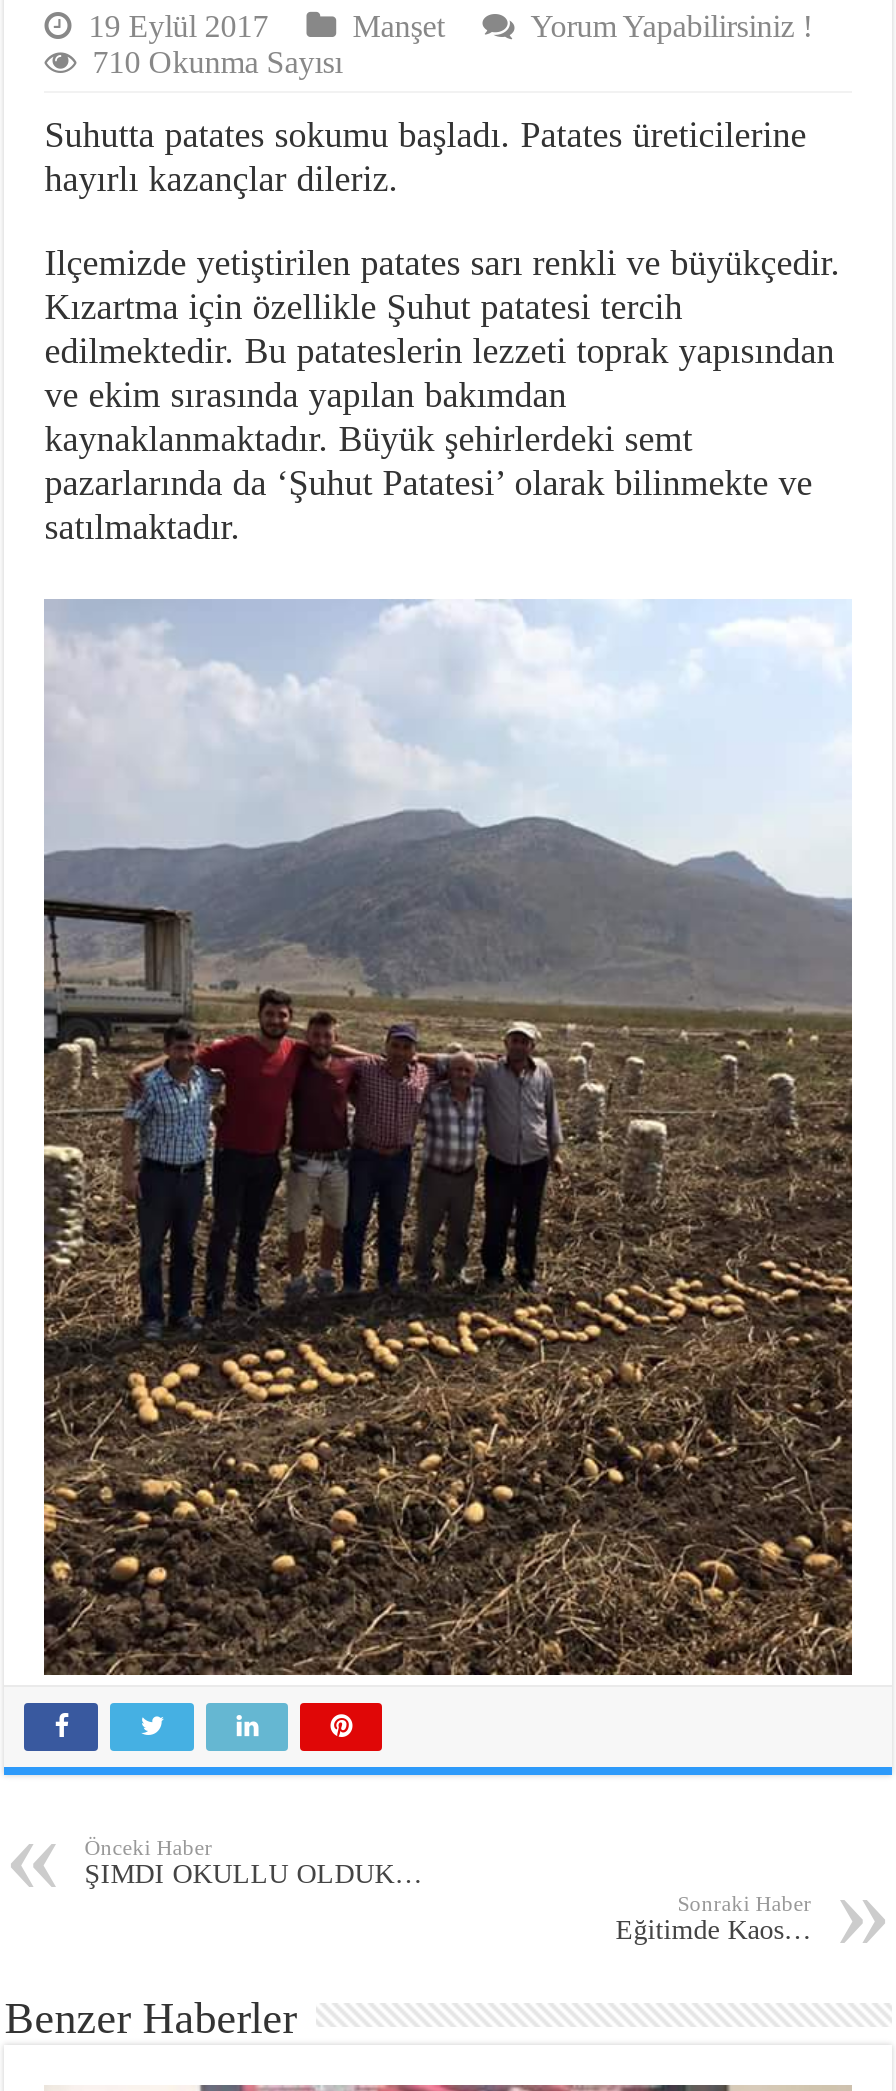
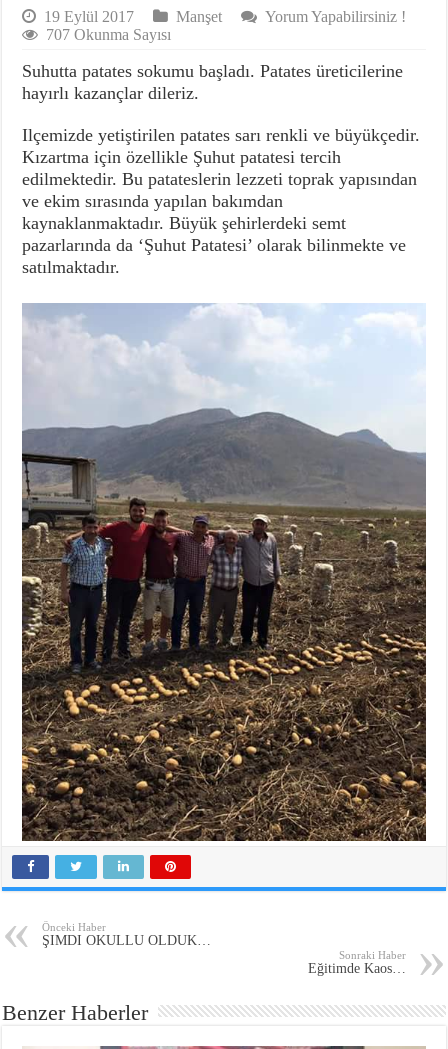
[92,45,342,79] 710 Okunma Sayısı -> [46,26,171,43] 707 Okunma Sayısı

